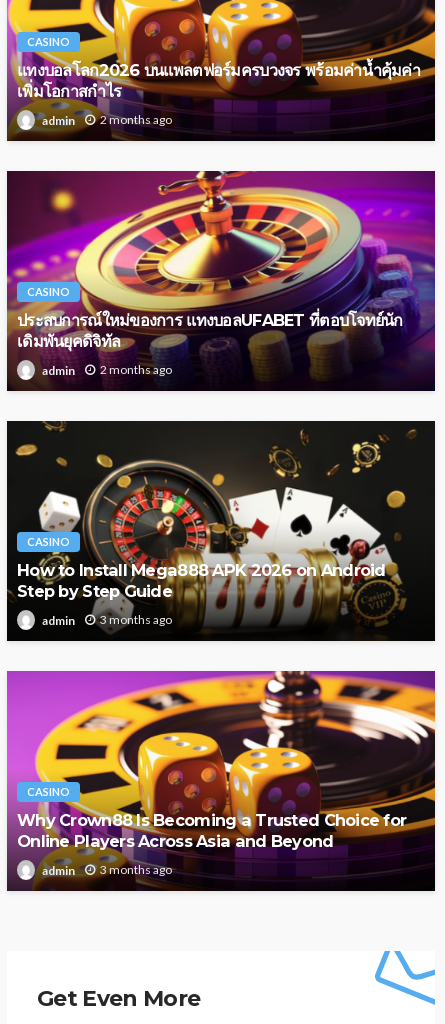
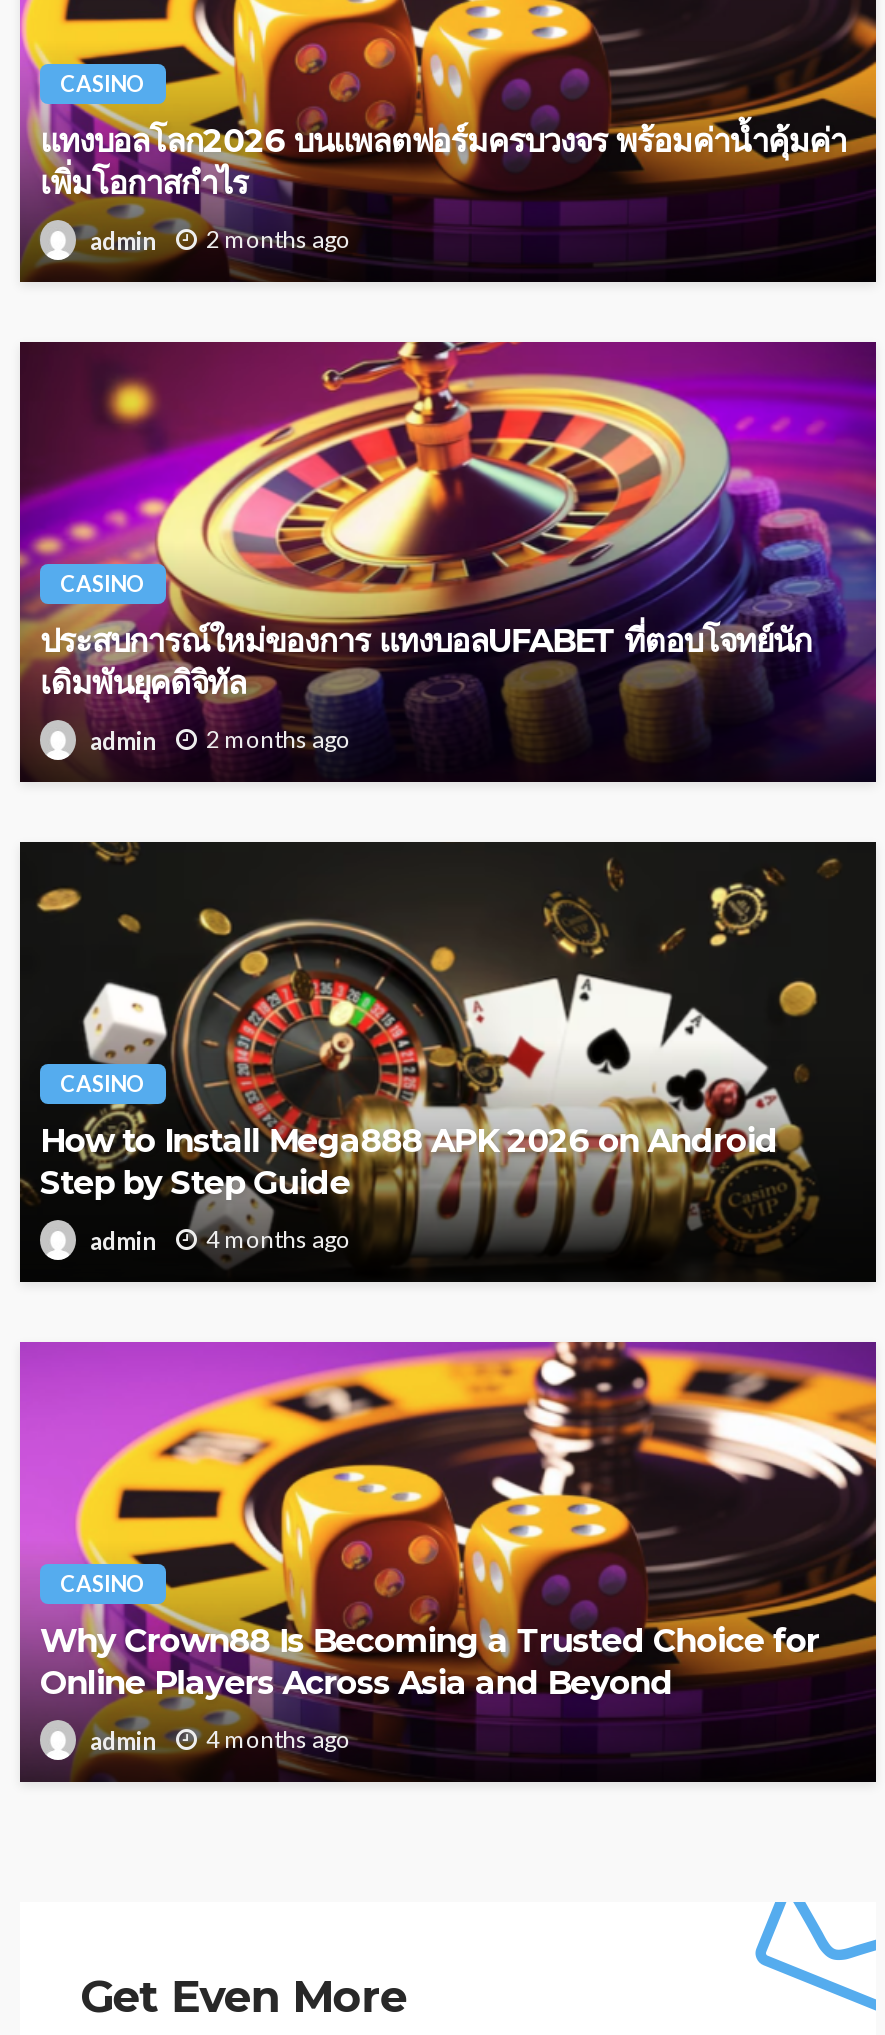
[42,612,172,628] admin 3 months ago -> [90,1225,350,1256] admin 4 months ago
[42,862,172,878] admin 3 months ago -> [90,1725,350,1756] admin 4 months ago

